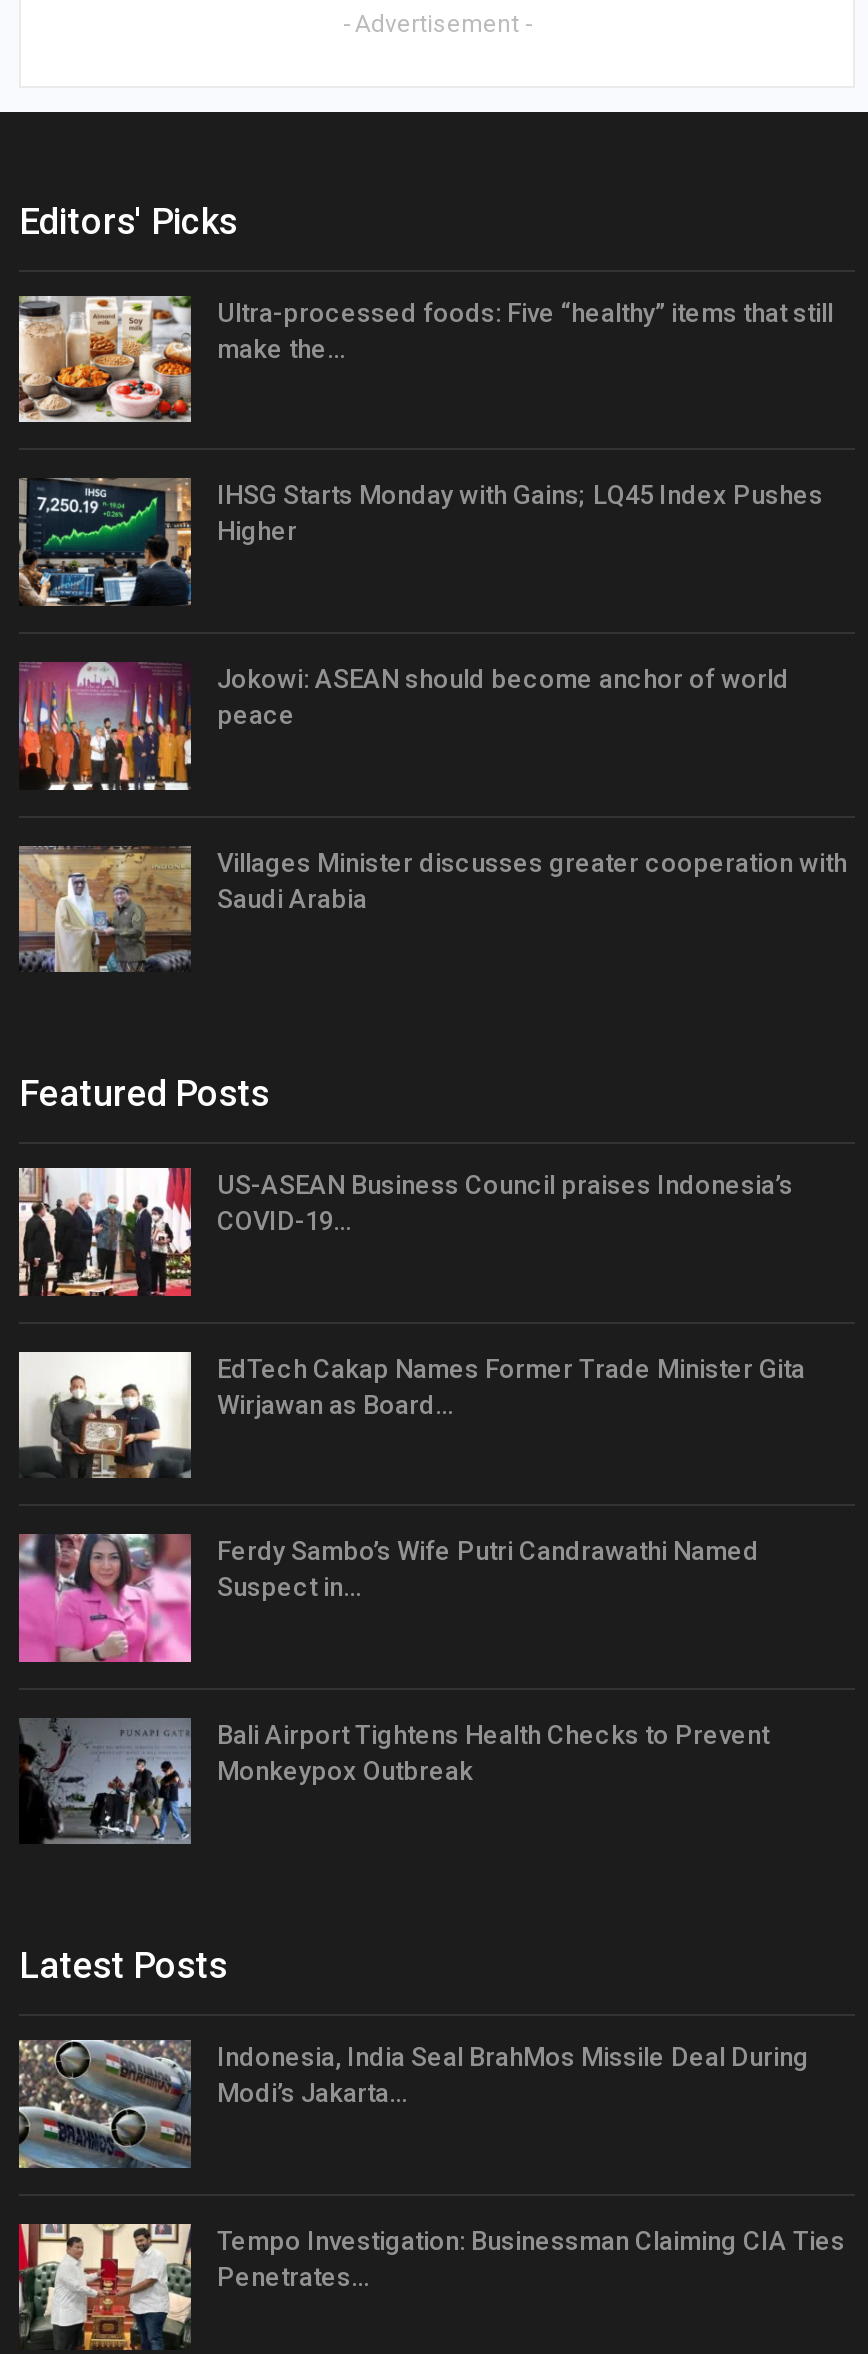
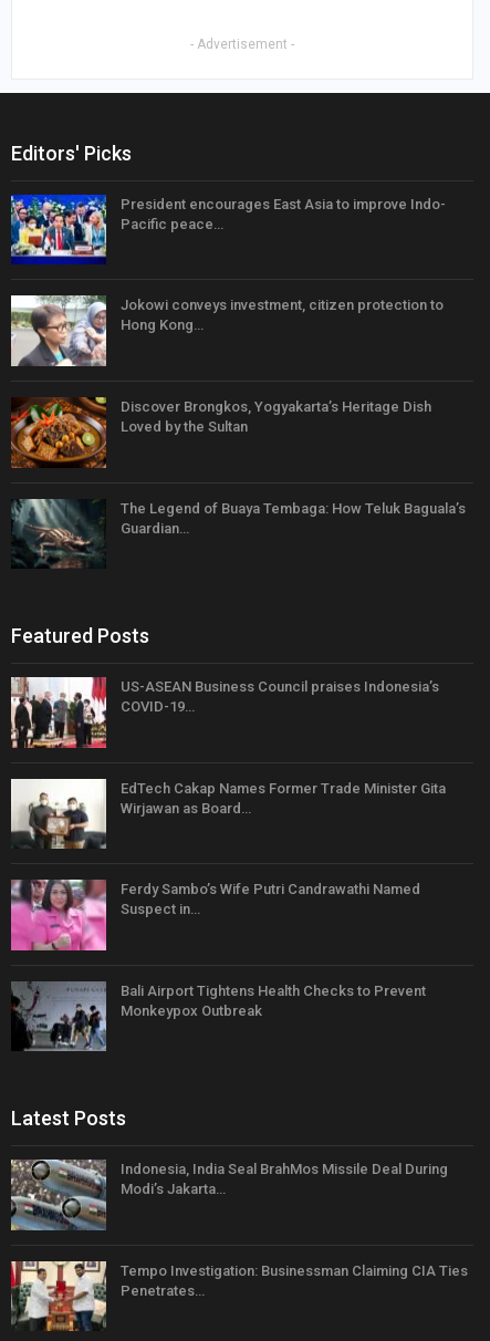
[17,294,833,424] [image] | Ultra-processed foods: Five “healthy” items that still | make the… -> [10,194,446,264] [image] | President encourages East Asia to improve Indo- | Pacific peace…
[19,478,823,608] [image] | IHSG Starts Monday with Gains; LQ45 Index Pushes | Higher -> [10,294,444,367] [image] | Jokowi conveys investment, citizen protection to | Hong Kong…
[17,660,789,792] [image] | Jokowi: ASEAN should become anchor of world | peace -> [10,396,431,469] [image] | Discover Brongkos, Yogyakarta’s Heritage Dish | Loved by the Sultan
[17,844,847,974] [image] | Villages Minister discusses greater cooperation with | Saudi Arabia -> [11,499,466,569] [image] | The Legend of Buaya Tembaga: How Teluk Baguala’s | Guardian…

